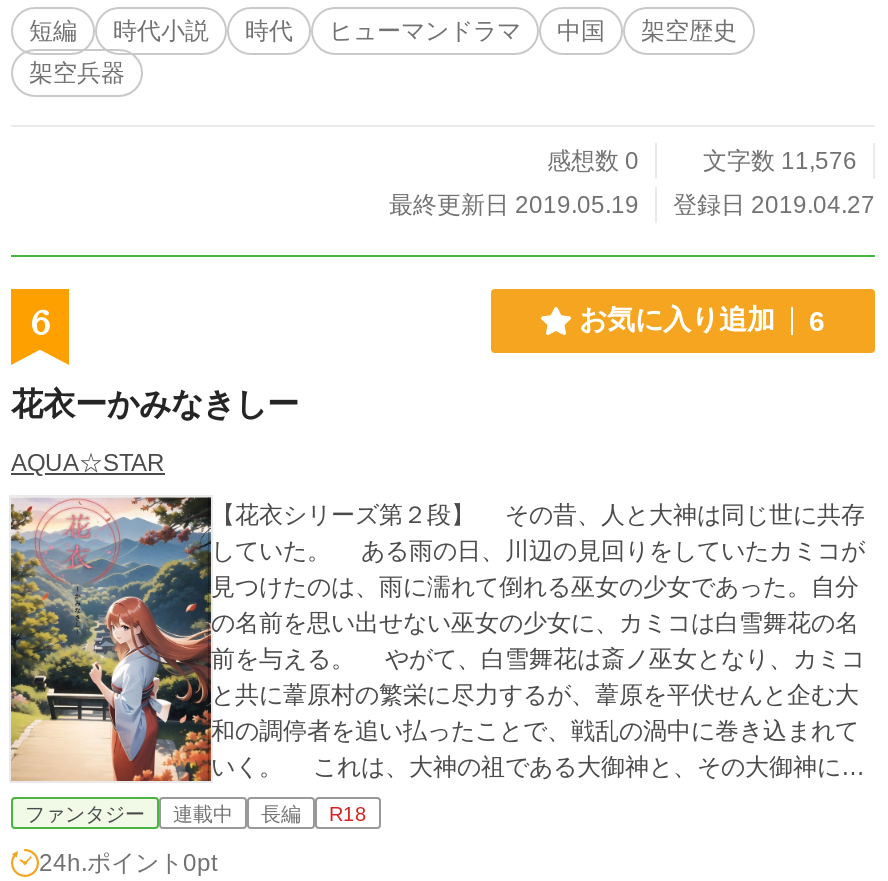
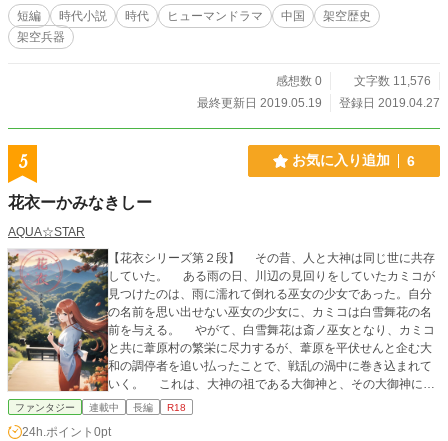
[30,303,50,343] 6 -> [17,152,27,172] 5

